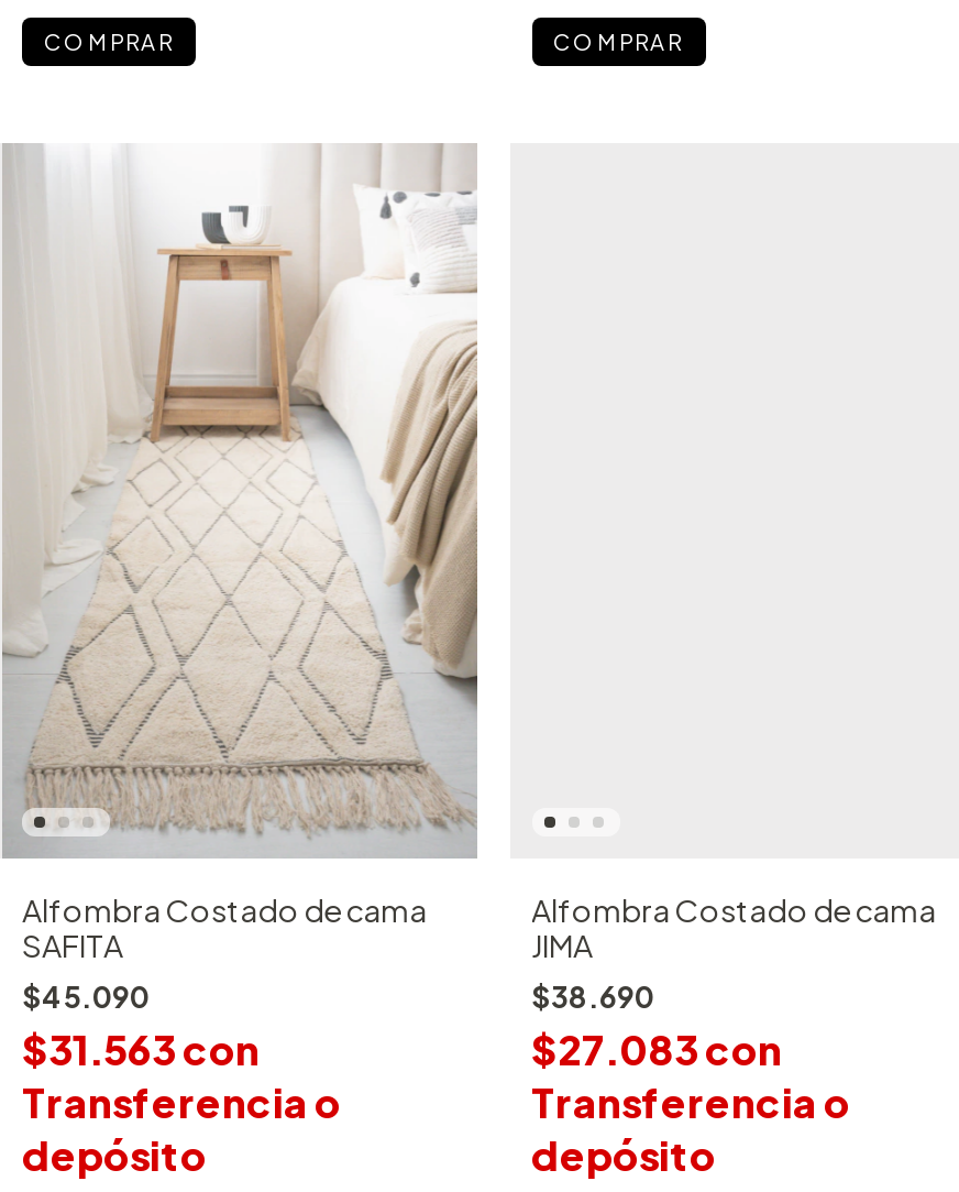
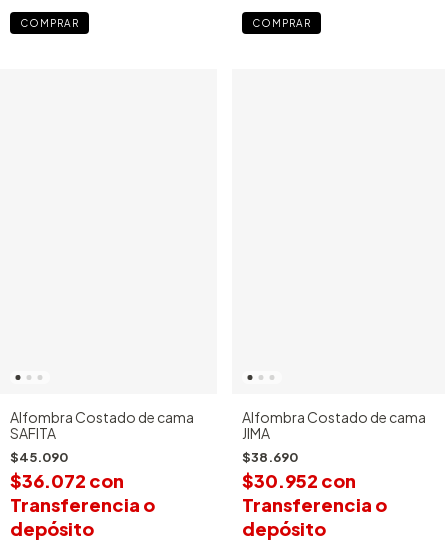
[7,143,480,859] [image] -> none
[22,1023,260,1073] $31.563 con -> [10,469,124,492] $36.072 con
[531,1023,782,1073] $27.083 con -> [241,469,355,492] $30.952 con

